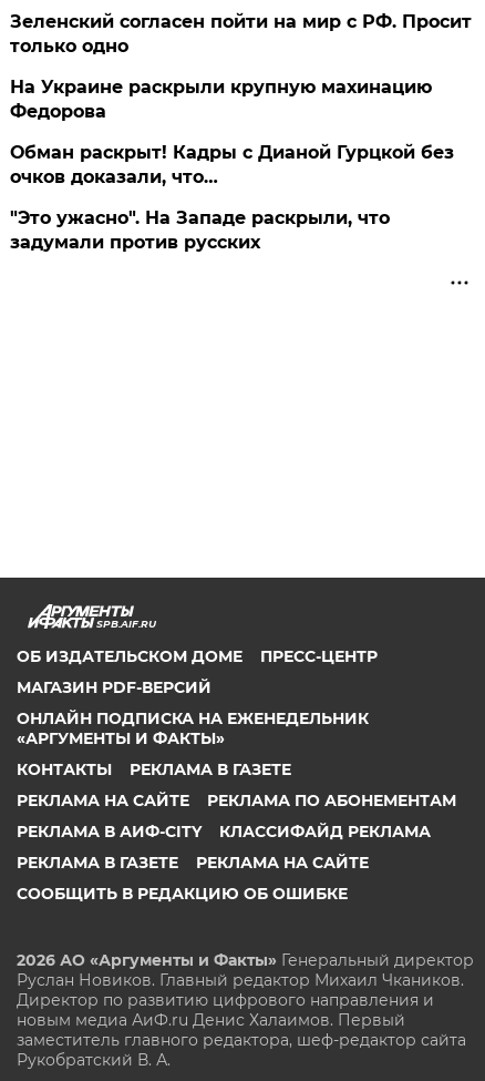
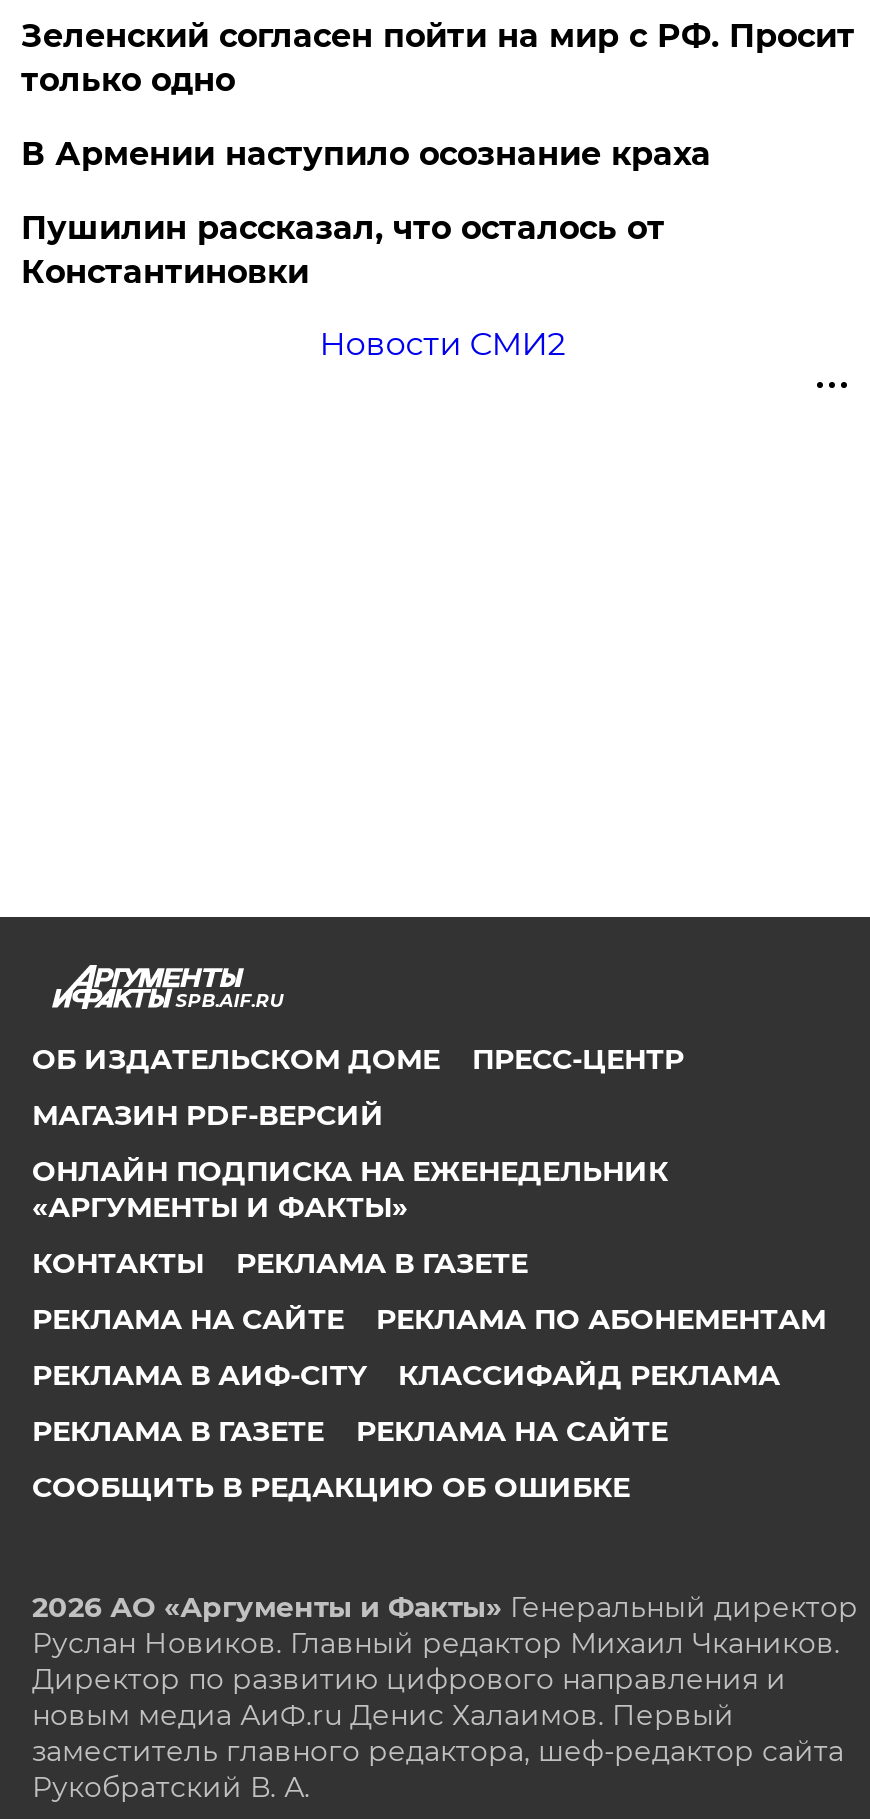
[10,77,432,122] На Украине раскрыли крупную махинацию | Федорова -> [21,135,711,173] В Армении наступило осознание краха
[10,142,454,187] Обман раскрыт! Кадры с Дианой Гурцкой без | очков доказали, что… -> [21,209,665,291] Пушилин рассказал, что осталось от | Константиновки
[10,207,390,253] "Это ужасно". На Западе раскрыли, что | задумали против русских -> [319,325,565,363] Новости СМИ2

